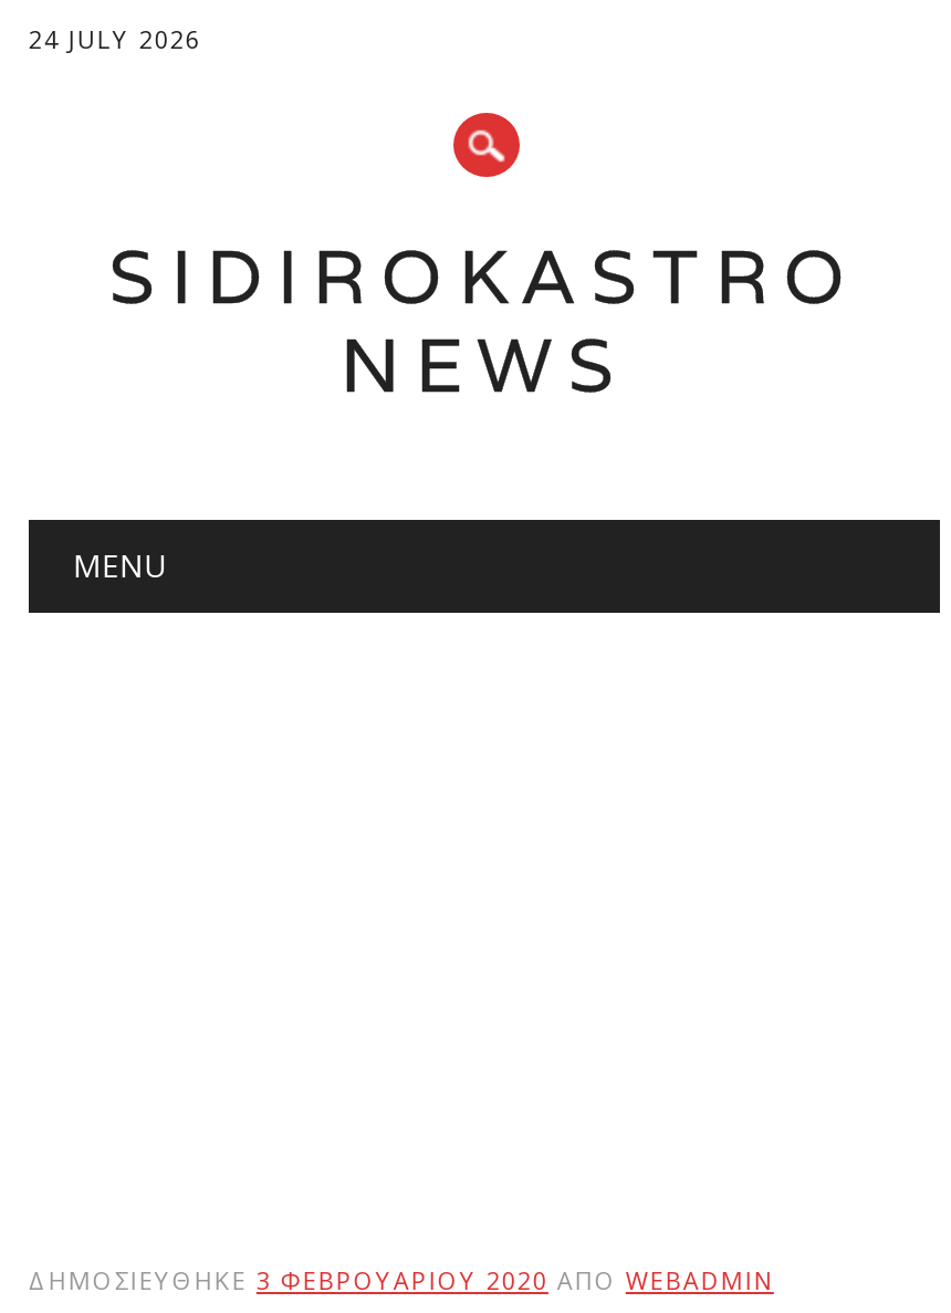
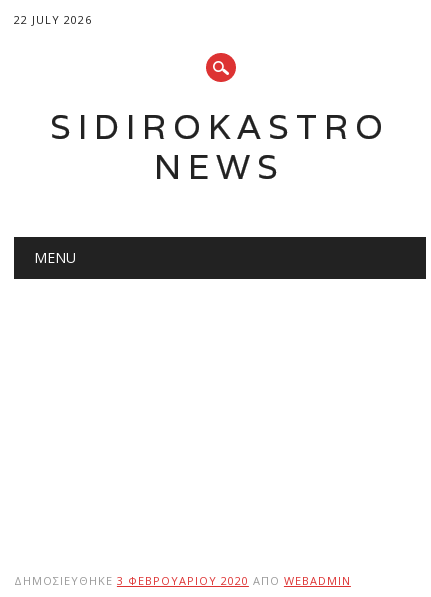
[29,22,201,55] 24 JULY 2026 -> [14,12,92,27] 22 JULY 2026

